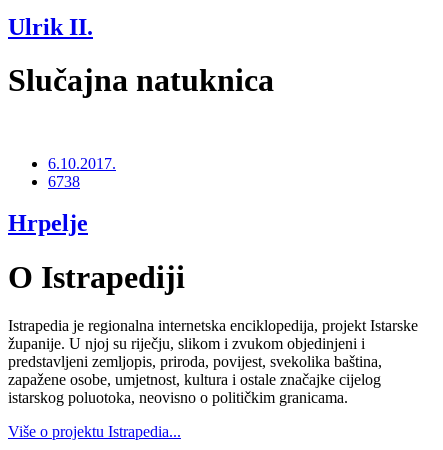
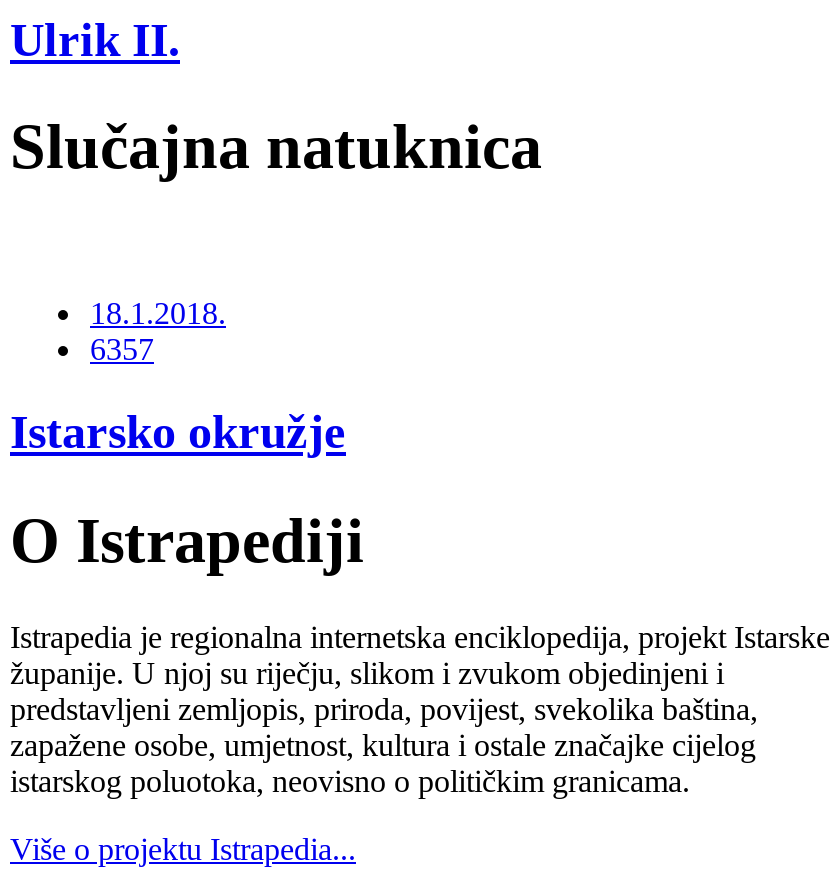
[48,154,116,189] 6.10.2017. | 6738 -> [90,295,226,365] 18.1.2018. | 6357
[8,210,88,236] Hrpelje -> [10,407,346,459] Istarsko okružje

